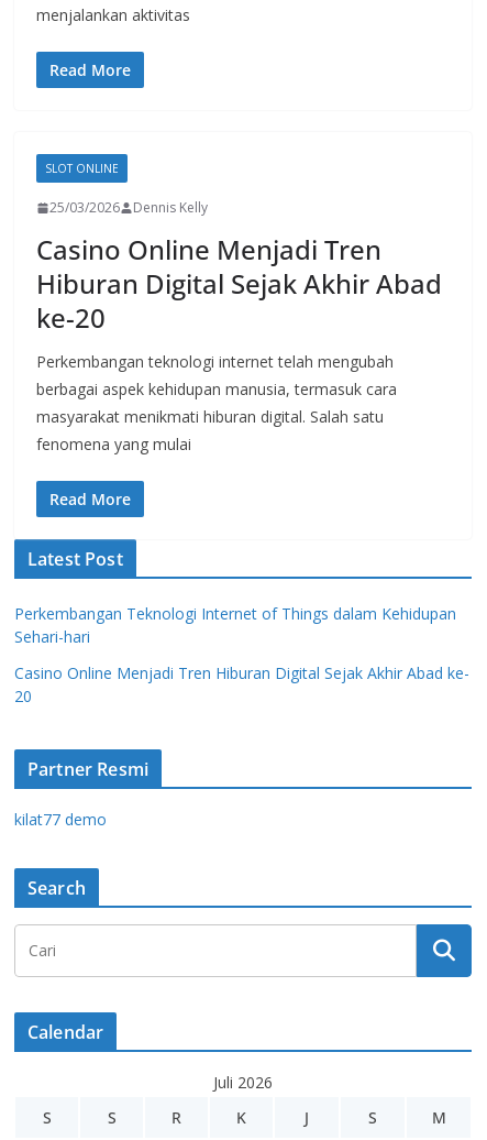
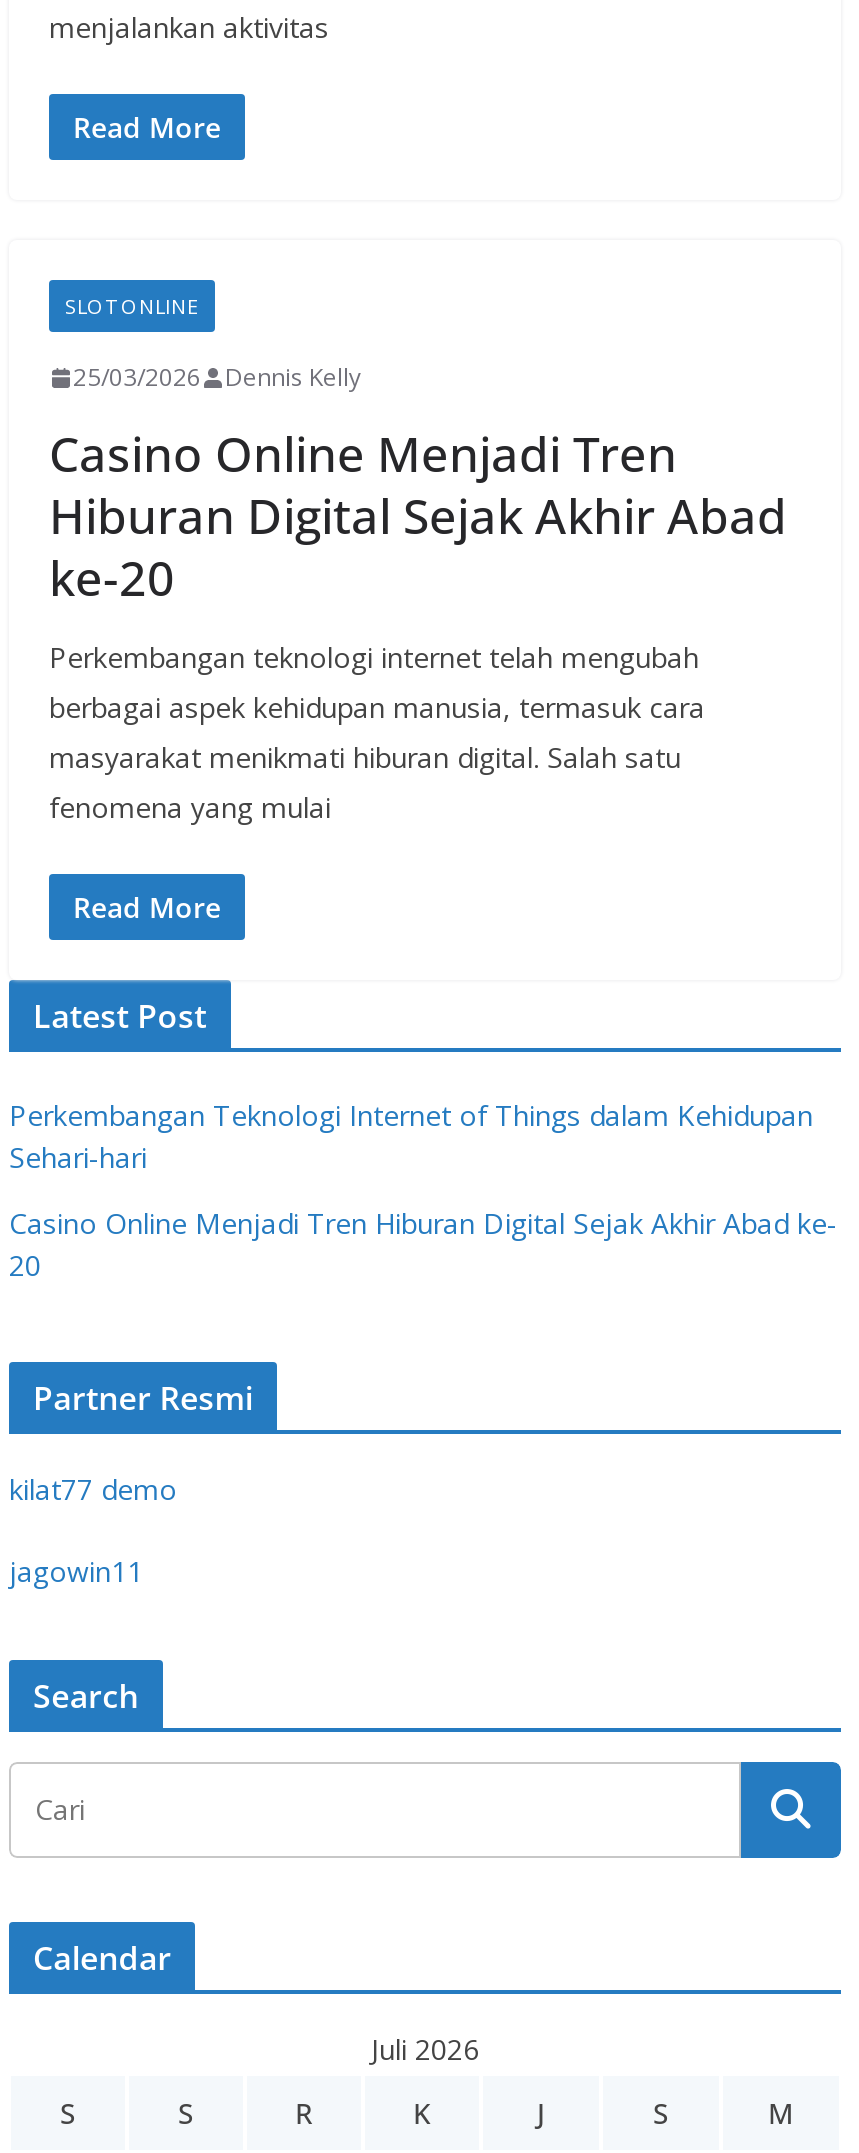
none -> [9,1552,143,1590] jagowin11

